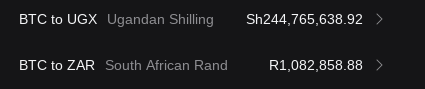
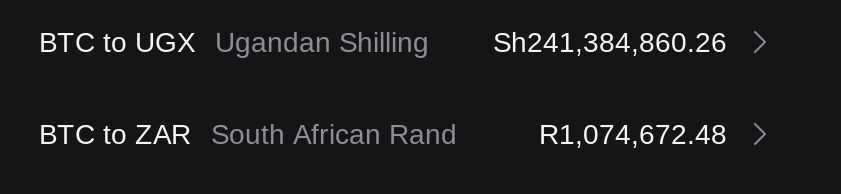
[246,11,363,27] Sh244,765,638.92 -> [493,26,727,58] Sh241,384,860.26
[269,57,363,73] R1,082,858.88 -> [539,118,727,150] R1,074,672.48

